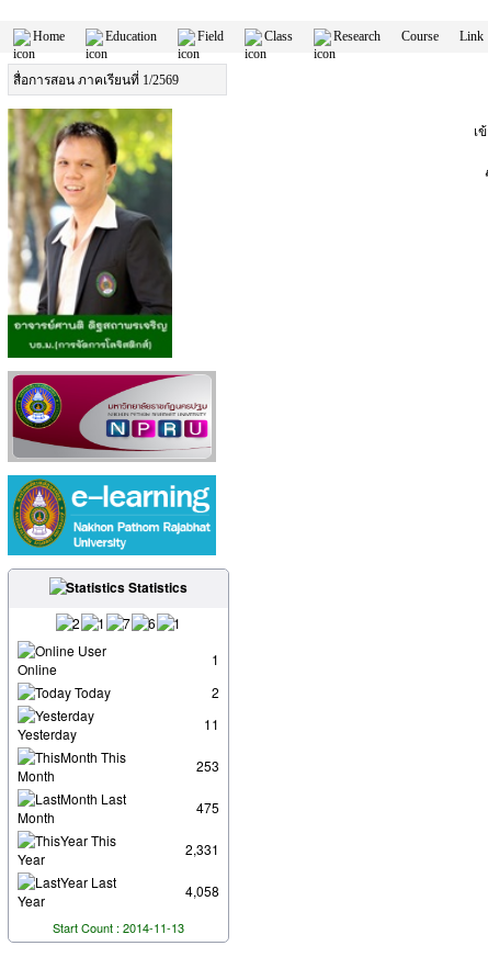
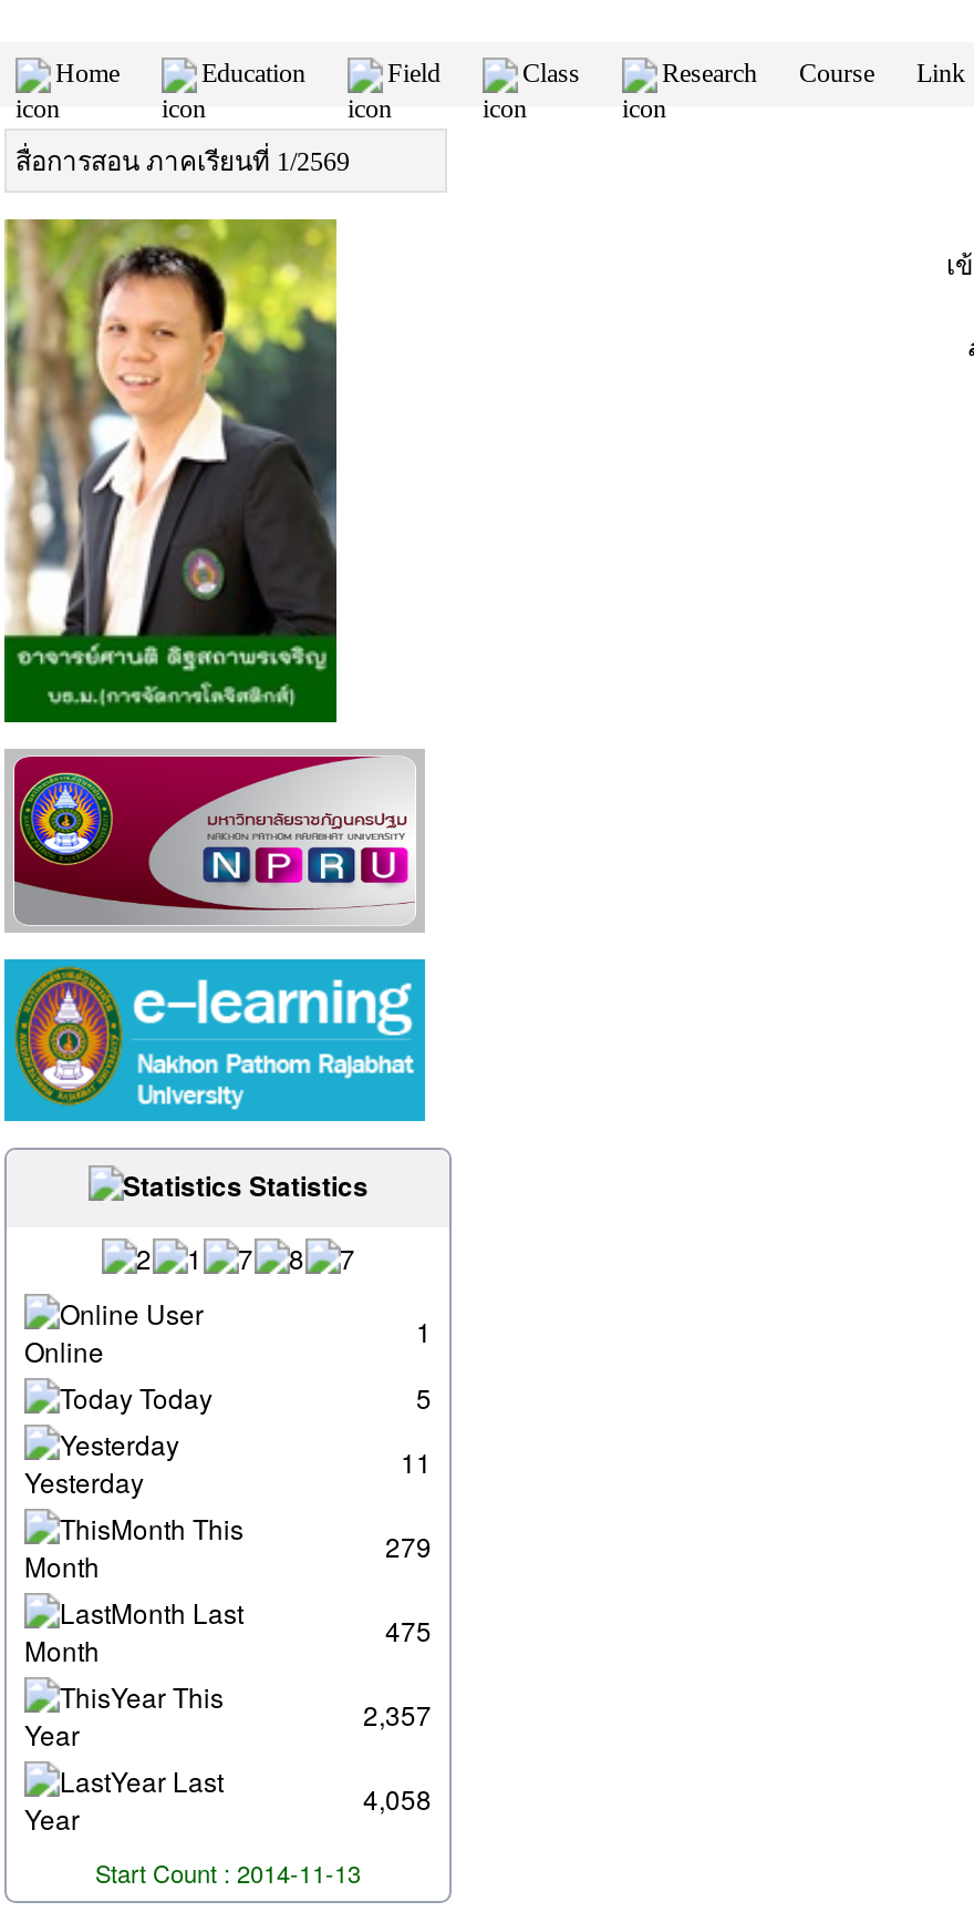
[212,683,219,701] 2 -> [416,1378,432,1416] 5
[196,756,219,775] 253 -> [385,1526,432,1564] 279
[185,840,219,858] 2,331 -> [363,1695,432,1733] 2,357

